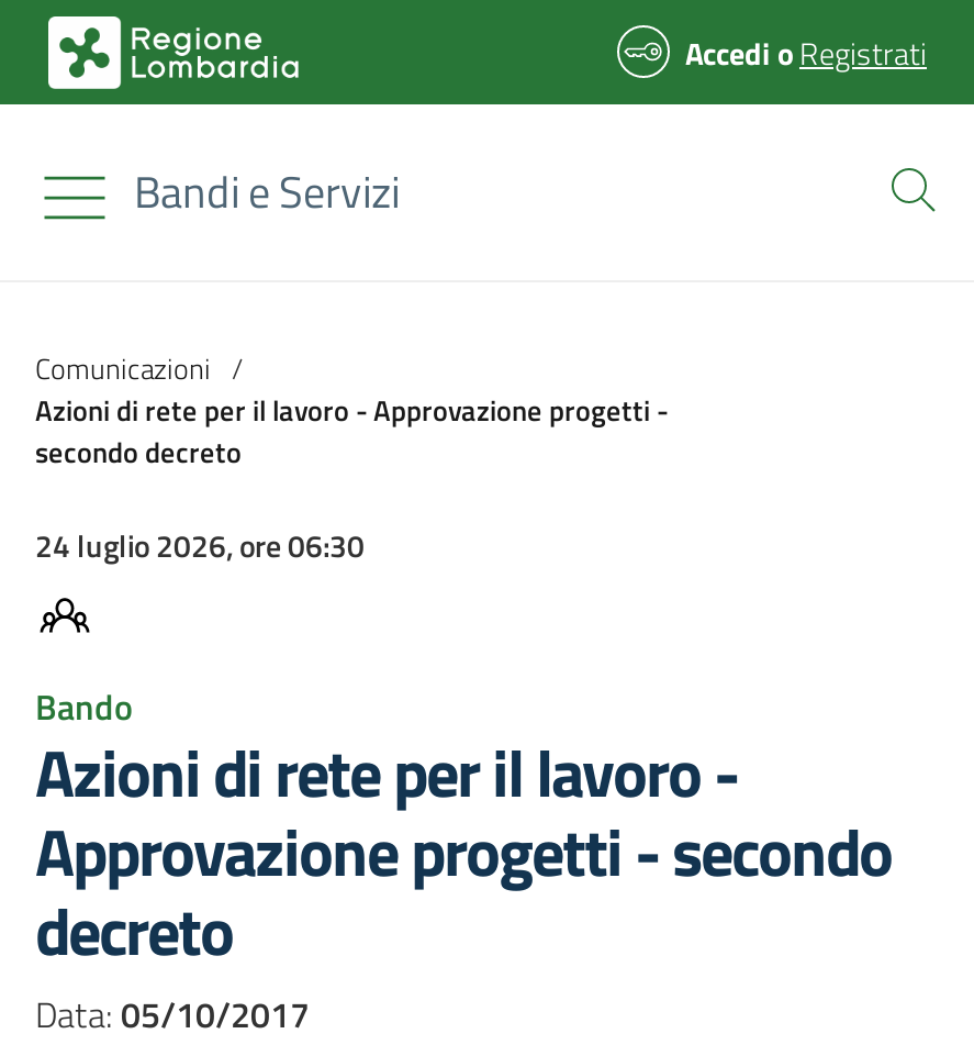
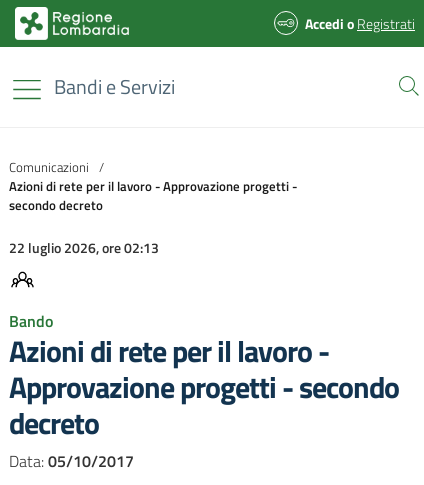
[35,522,365,568] 24 luglio 2026, ore 06:30 -> [9,237,159,258] 22 luglio 2026, ore 02:13

